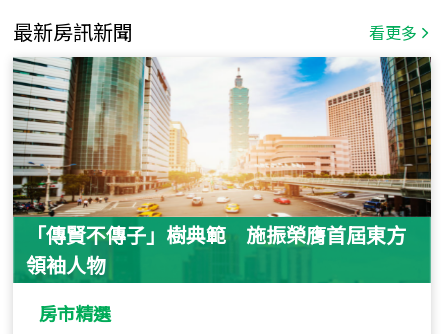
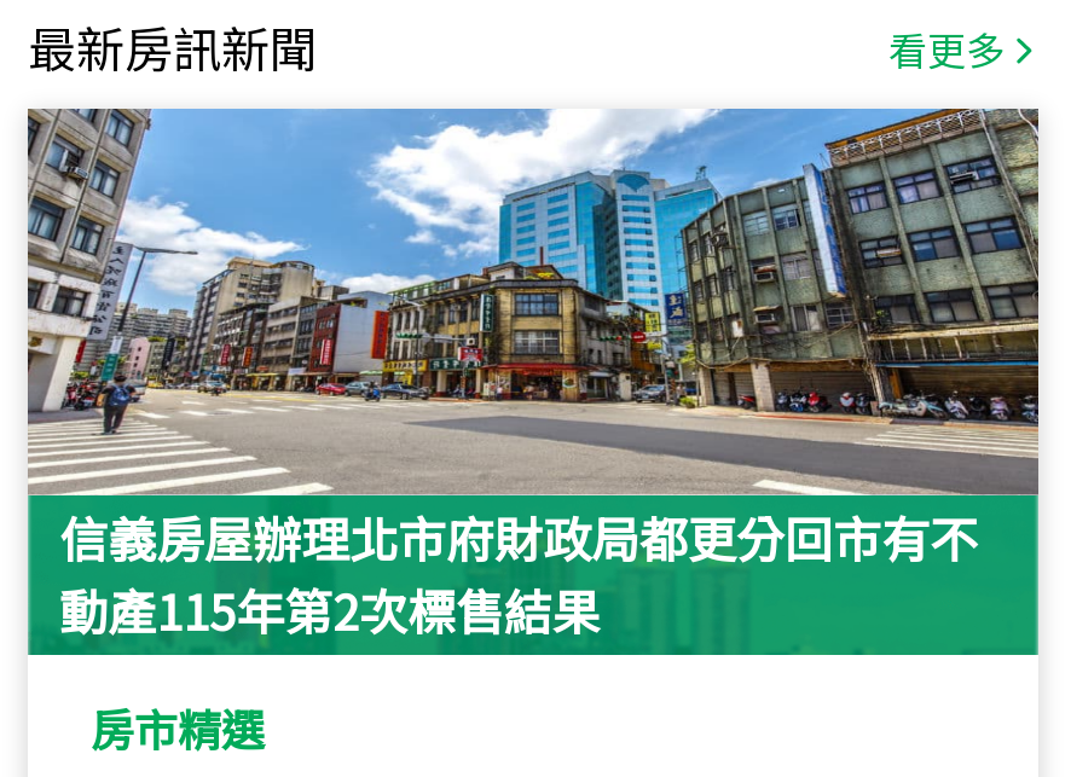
[12,56,432,279] [image] | 「傳賢不傳子」樹典範 施振榮膺首屆東方 | 領袖人物 -> [28,106,1038,645] [image] | 信義房屋辦理北市府財政局都更分回市有不 | 動產115年第2次標售結果

